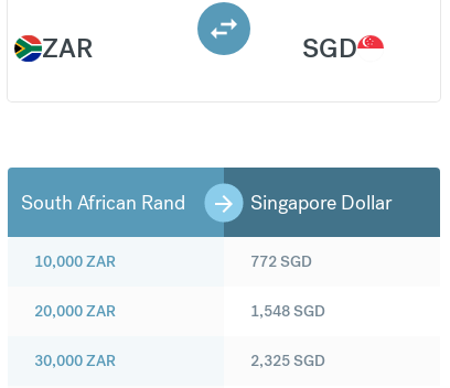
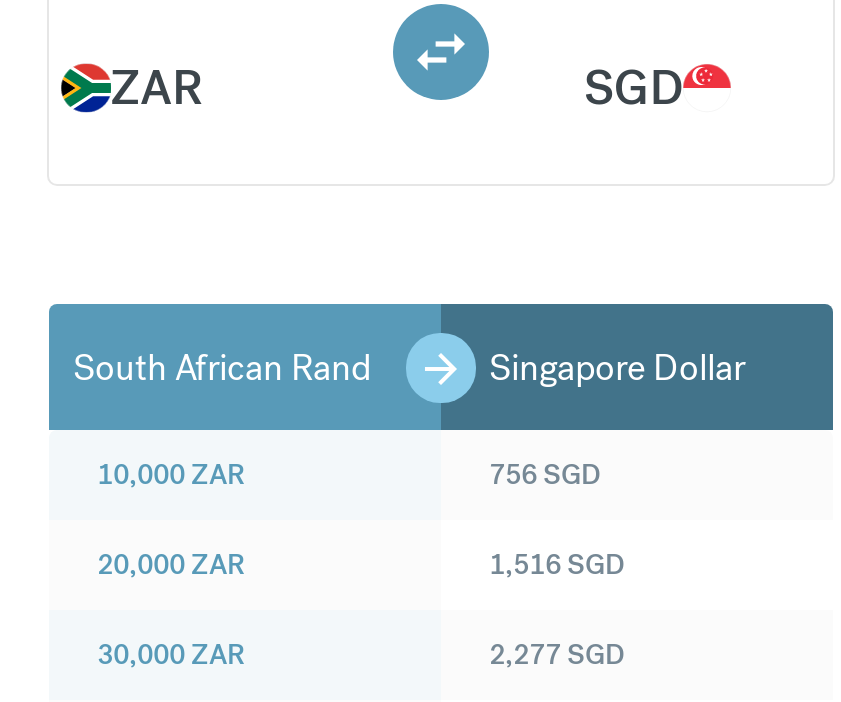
[250,252,312,271] 772 SGD -> [489,456,601,492] 756 SGD
[250,301,325,321] 1,548 SGD -> [489,546,625,582] 1,516 SGD
[250,351,325,371] 2,325 SGD -> [489,636,625,672] 2,277 SGD

